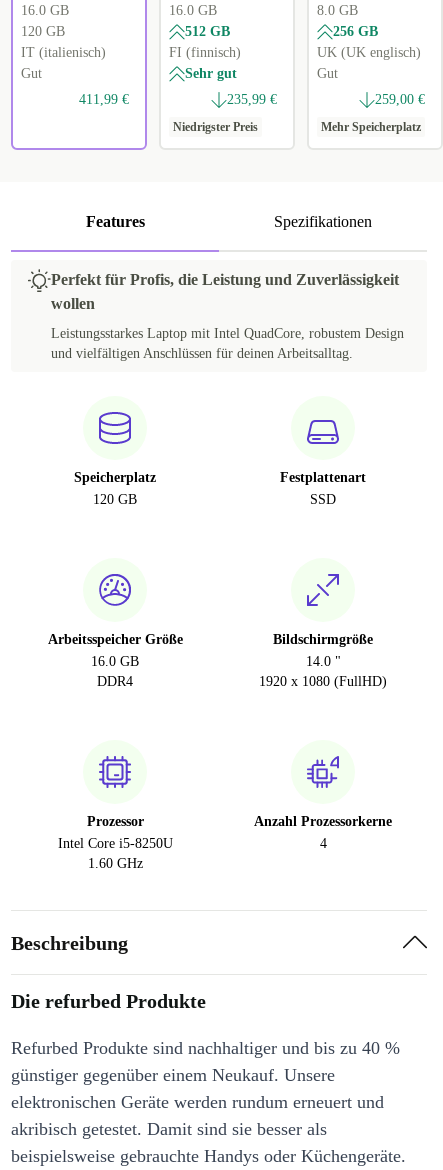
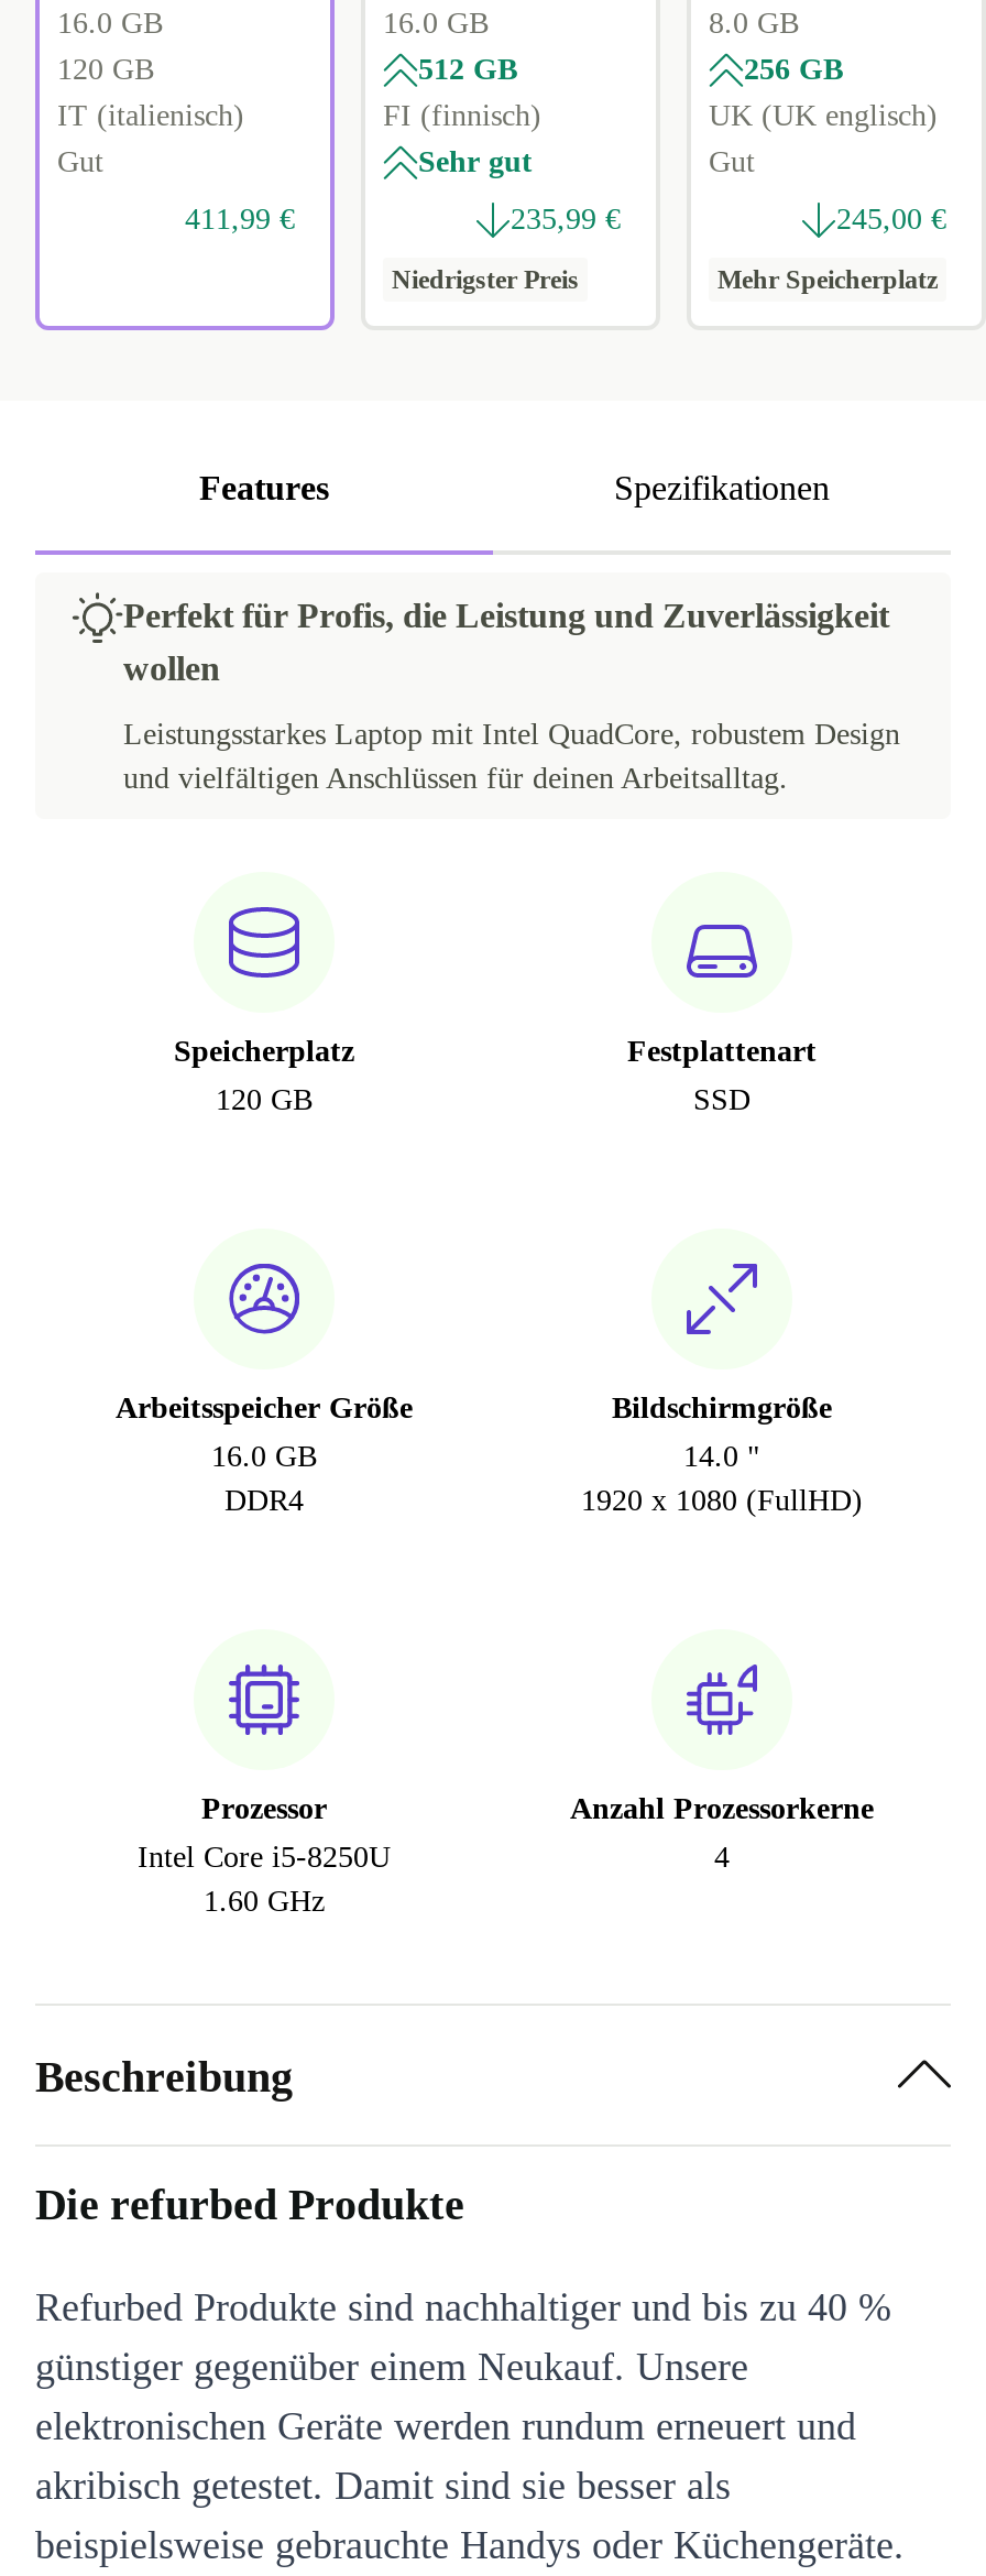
[375,92,425,107] 259,00 € -> [836,203,946,236] 245,00 €

